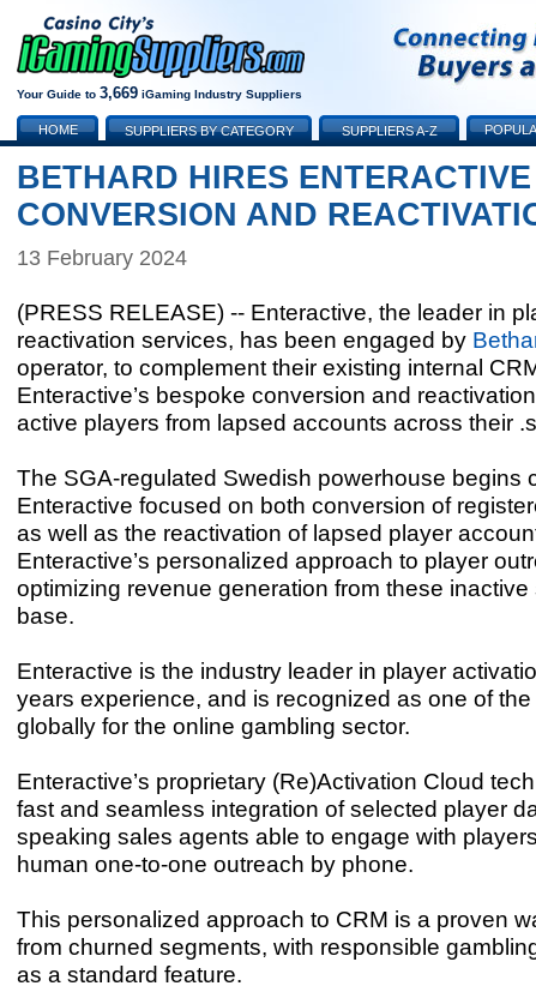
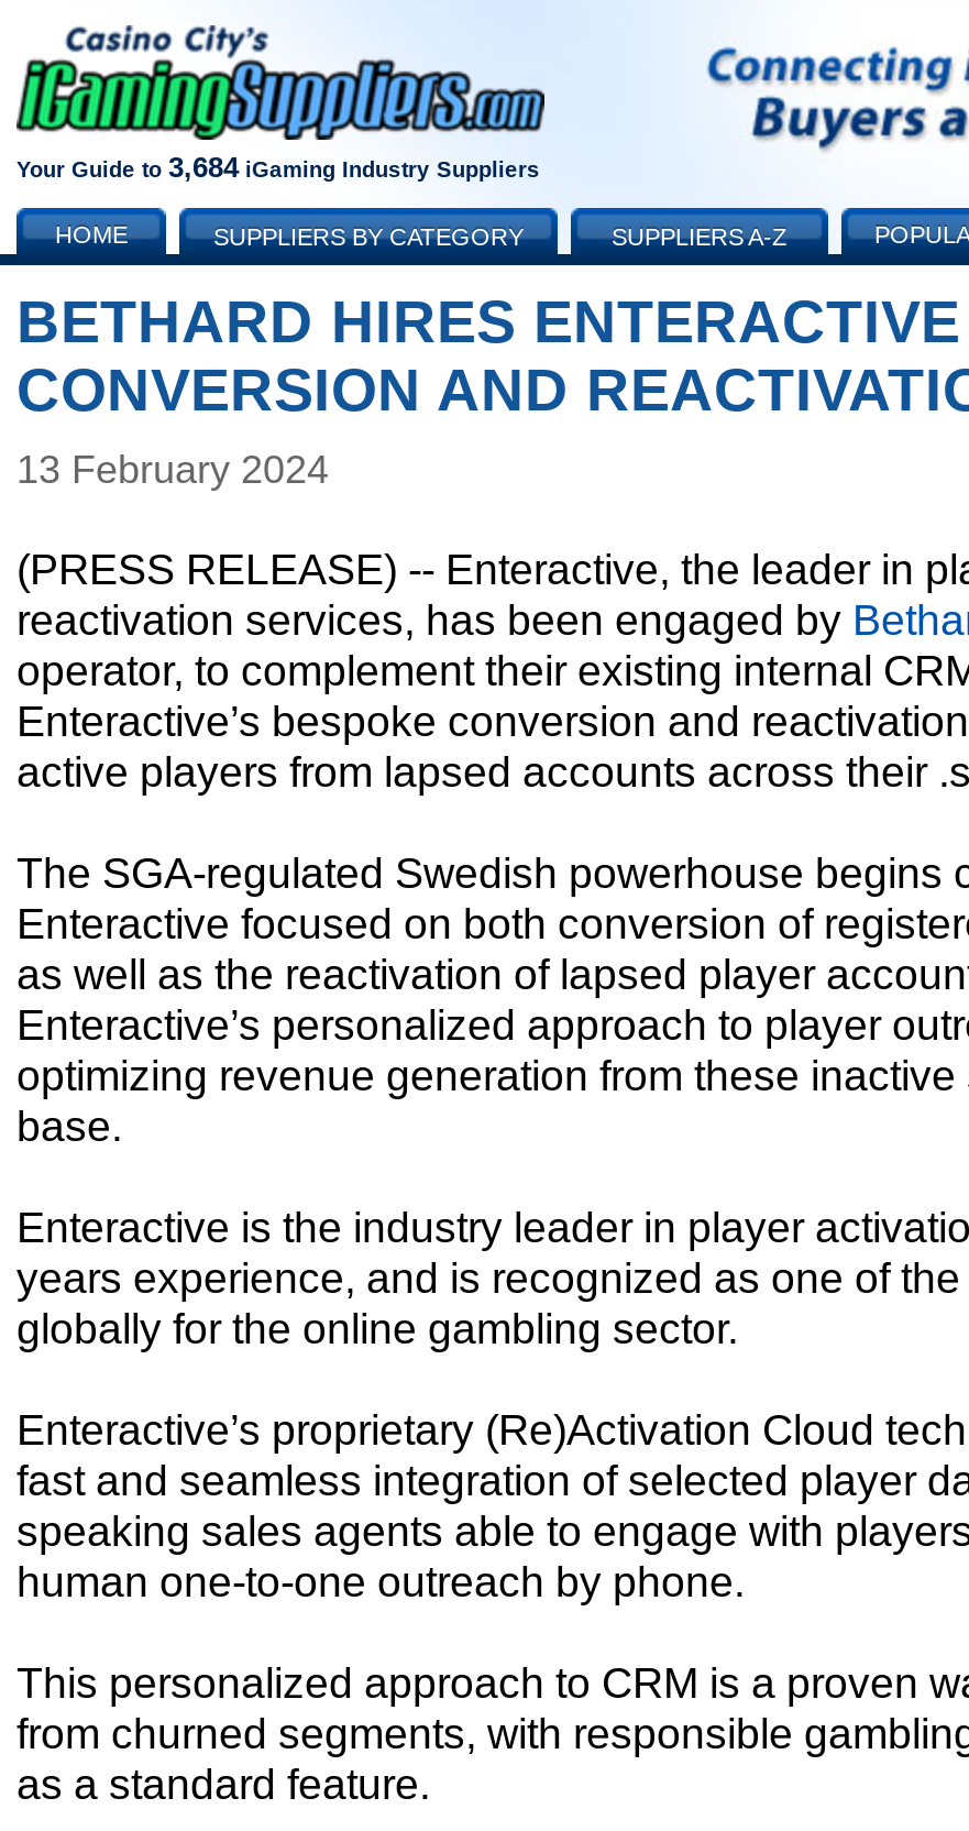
[17,84,302,102] Your Guide to 3,669 iGaming Industry Suppliers -> [16,151,540,184] Your Guide to 3,684 iGaming Industry Suppliers

